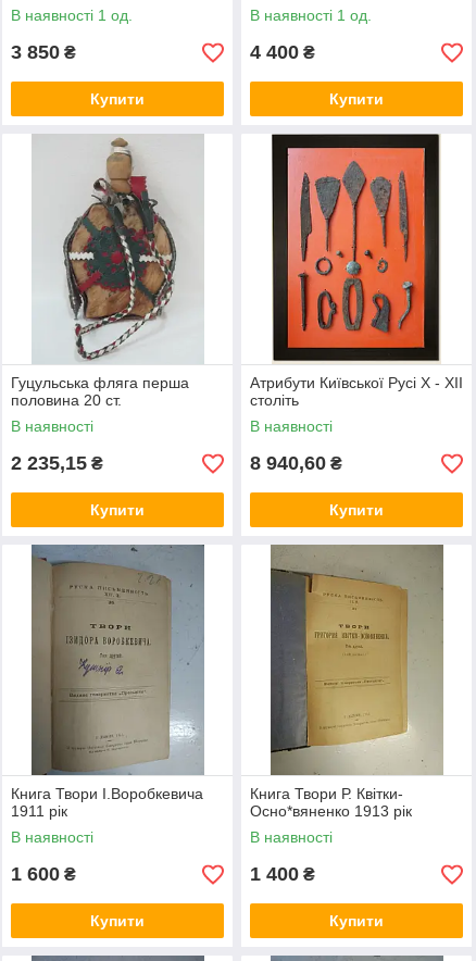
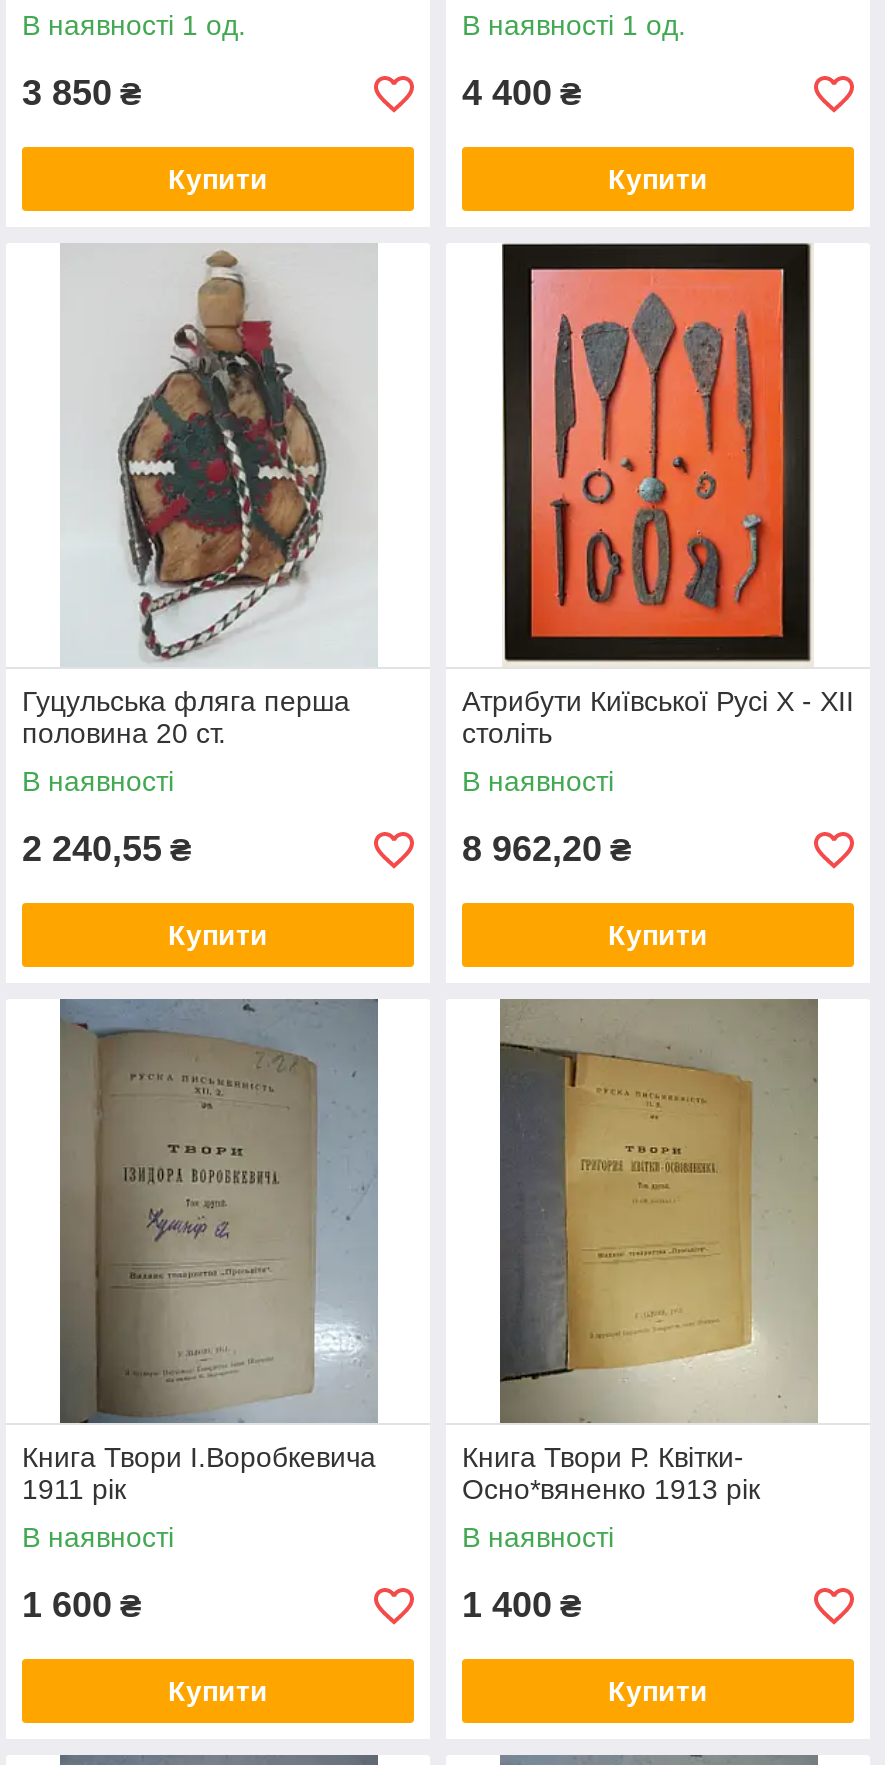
[11,452,103,474] 2 235,15 ₴ -> [22,829,192,869] 2 240,55 ₴
[250,452,342,474] 8 940,60 ₴ -> [462,829,632,869] 8 962,20 ₴

